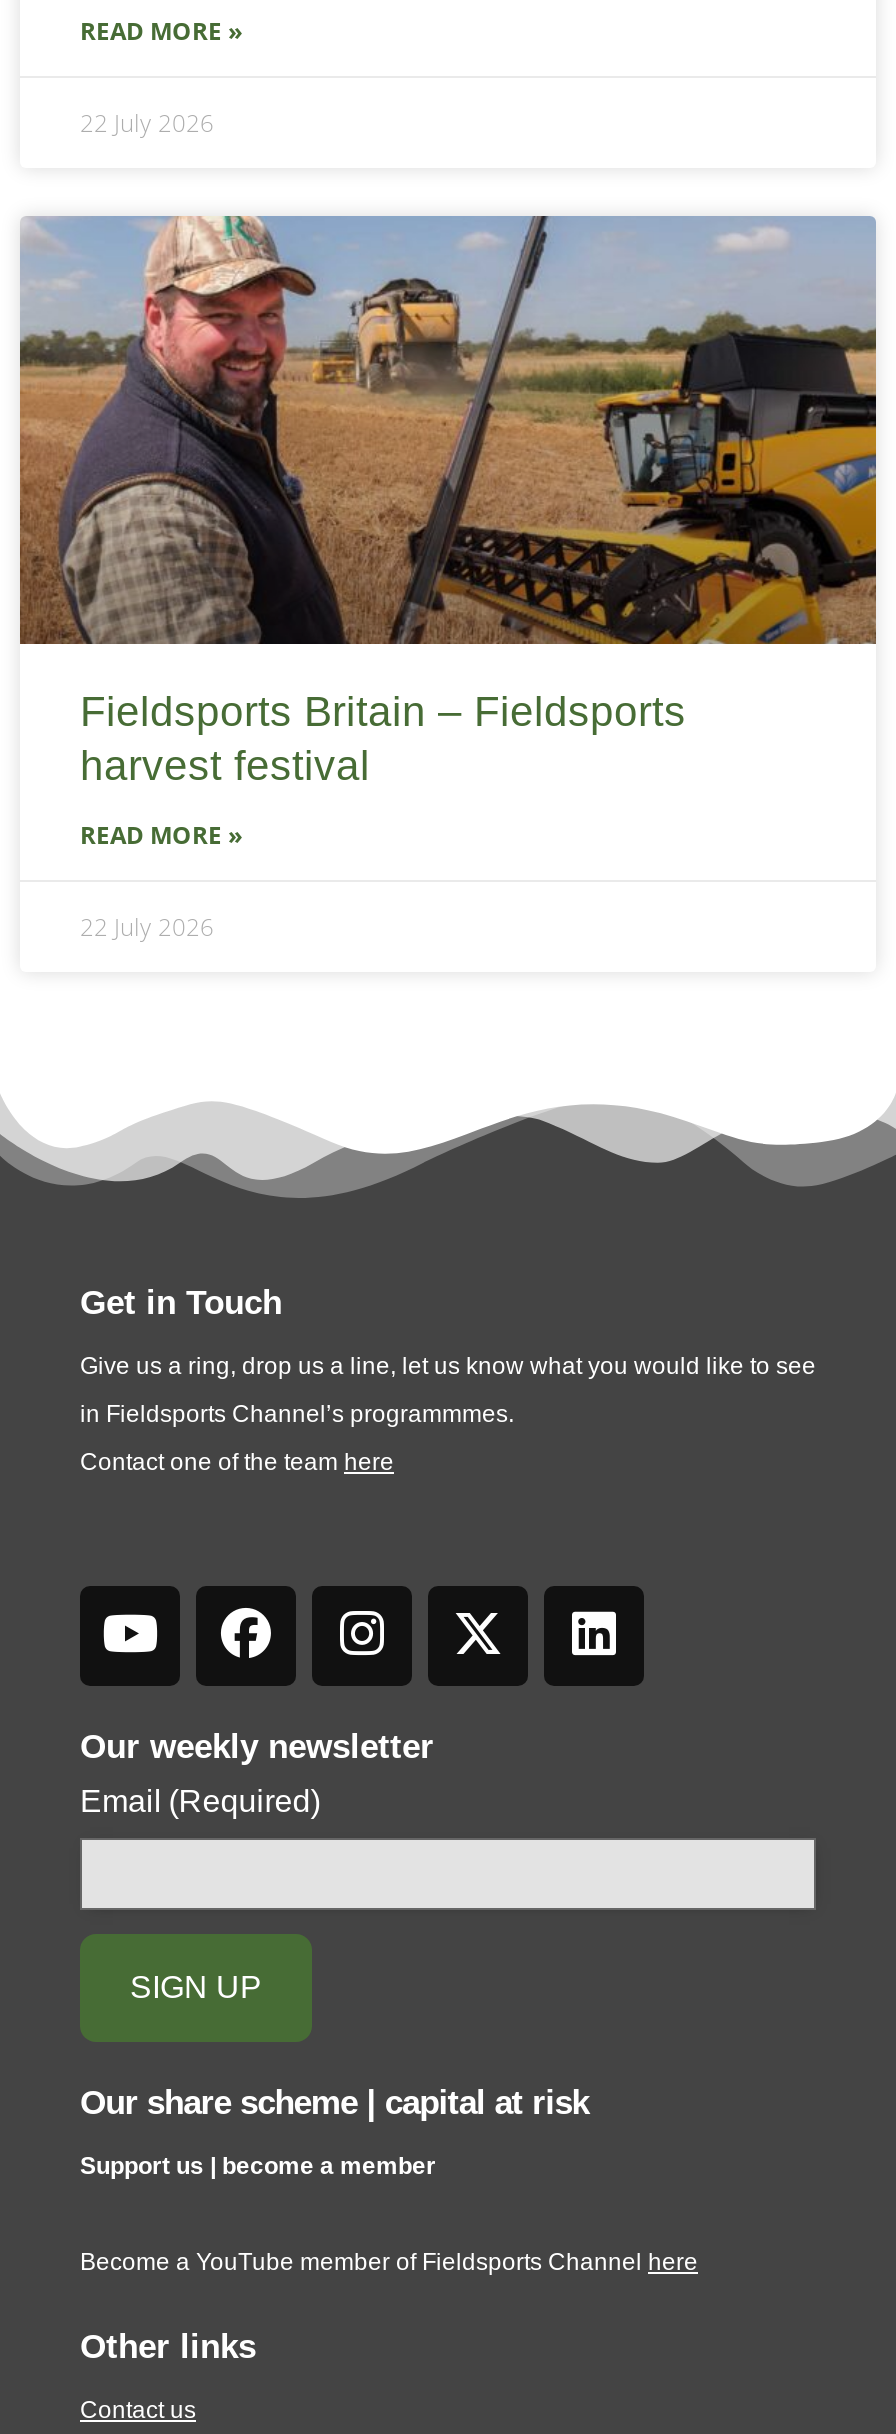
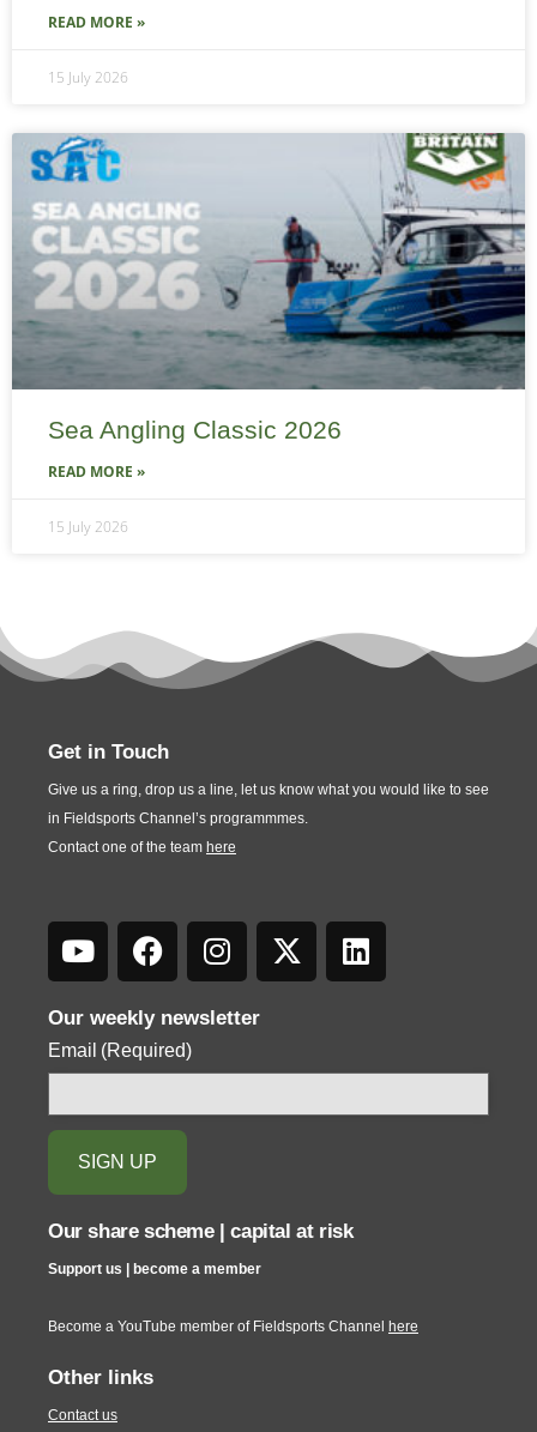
[80,106,214,140] 22 July 2026 -> [48,67,128,87] 15 July 2026
[18,214,878,788] [image] | Fieldsports Britain – Fieldsports | harvest festival -> [12,133,526,443] [image] | Sea Angling Classic 2026
[80,910,214,944] 22 July 2026 -> [48,516,128,537] 15 July 2026

